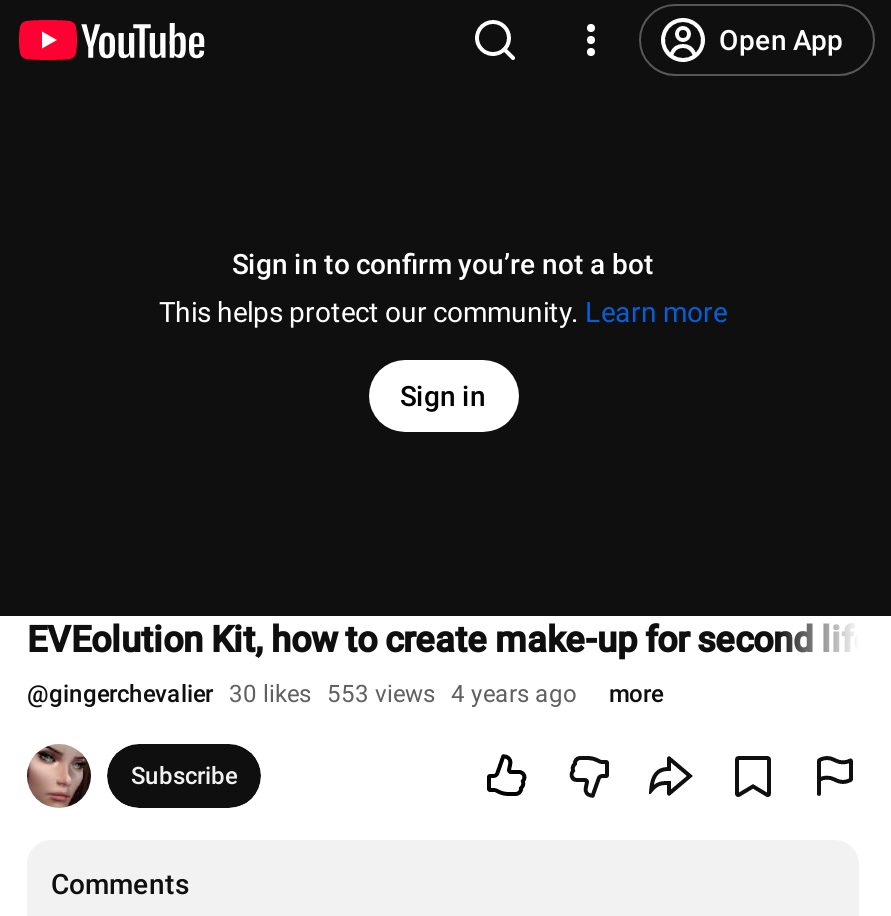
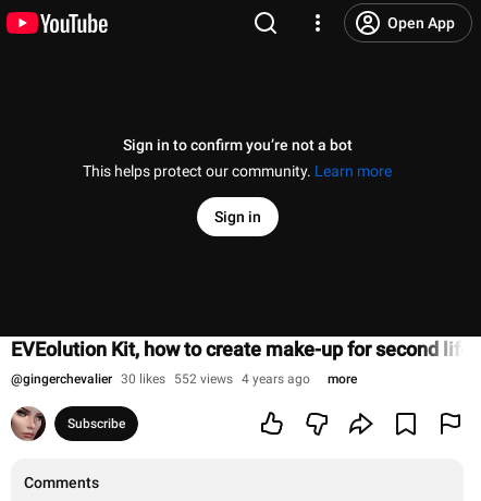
[27,680,577,708] @gingerchevalier 30 likes 553 views 4 years ago -> [11,371,310,387] @gingerchevalier 30 likes 552 views 4 years ago

